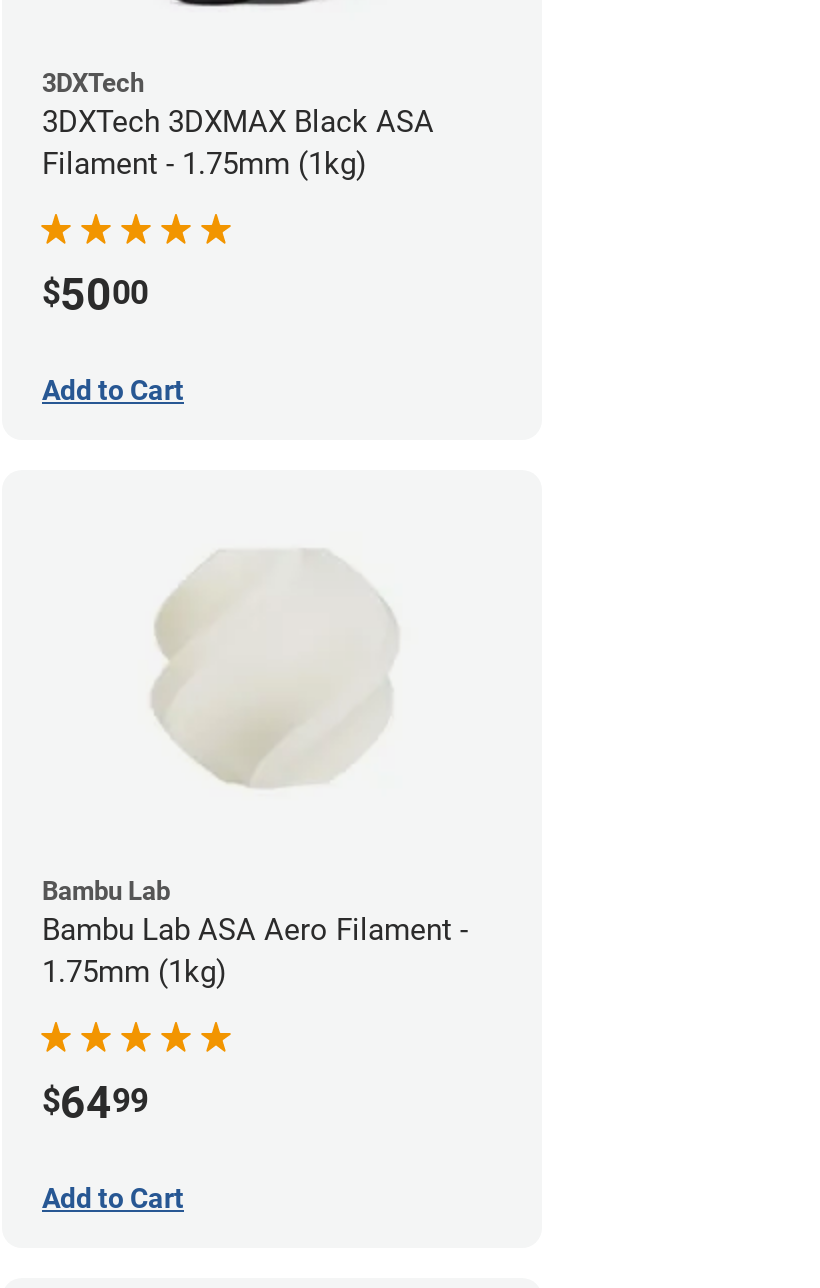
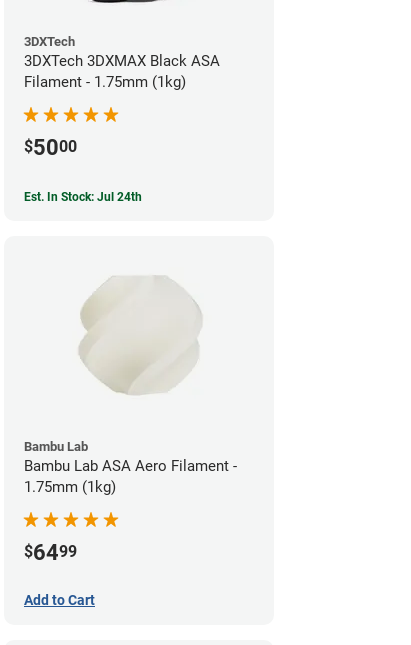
[42,374,184,406] Add to Cart -> [24,190,142,204] Est. In Stock: Jul 24th

